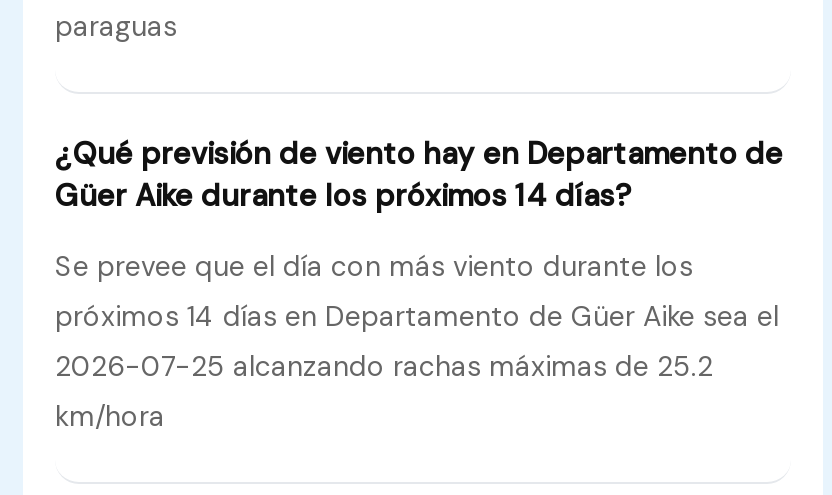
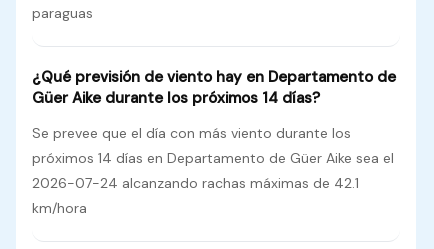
[55,347,713,383] 2026-07-25 alcanzando rachas máximas de 25.2 -> [32,174,359,192] 2026-07-24 alcanzando rachas máximas de 42.1

